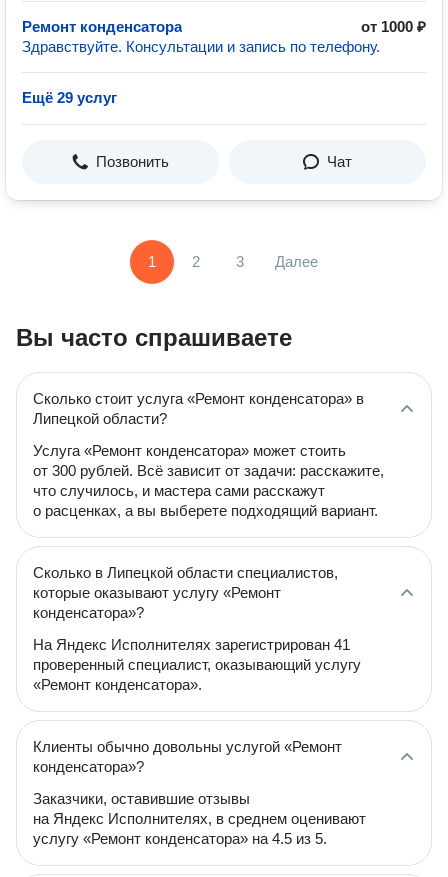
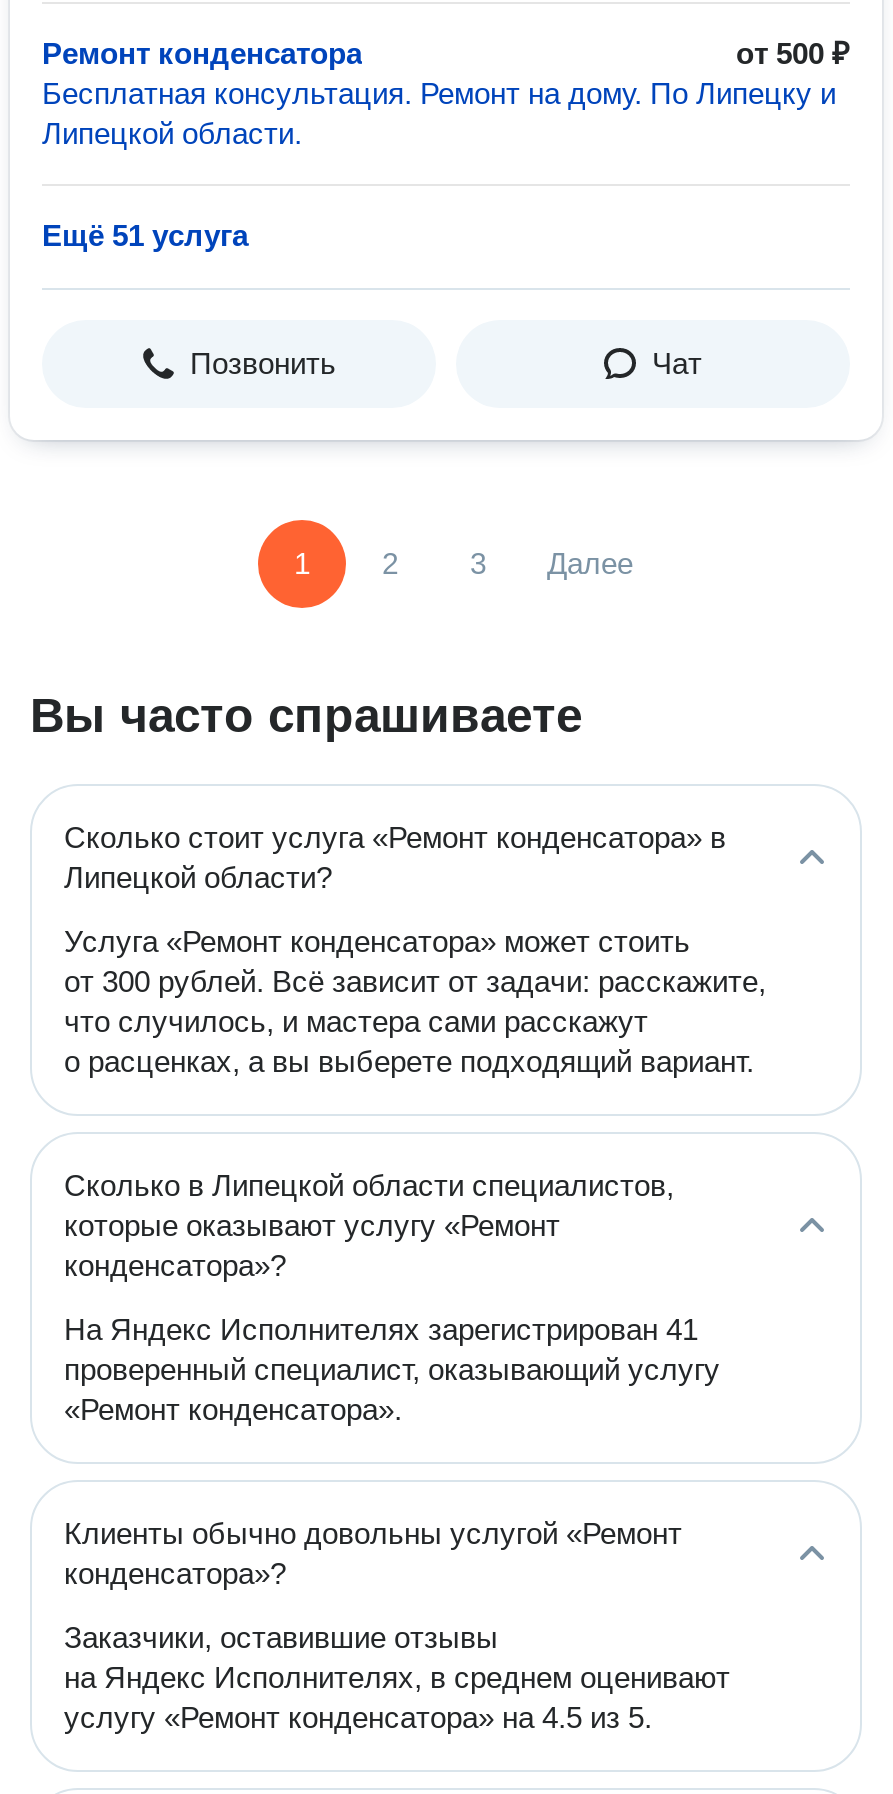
[22,18,426,55] от 1000 ₽ | Здравствуйте. Консультации и запись по телефону. -> [42,36,850,150] от 500 ₽ | Бесплатная консультация. Ремонт на дому. По Липецку и | Липецкой области.
[22,89,117,106] Ещё 29 услуг -> [42,218,248,252] Ещё 51 услуга

